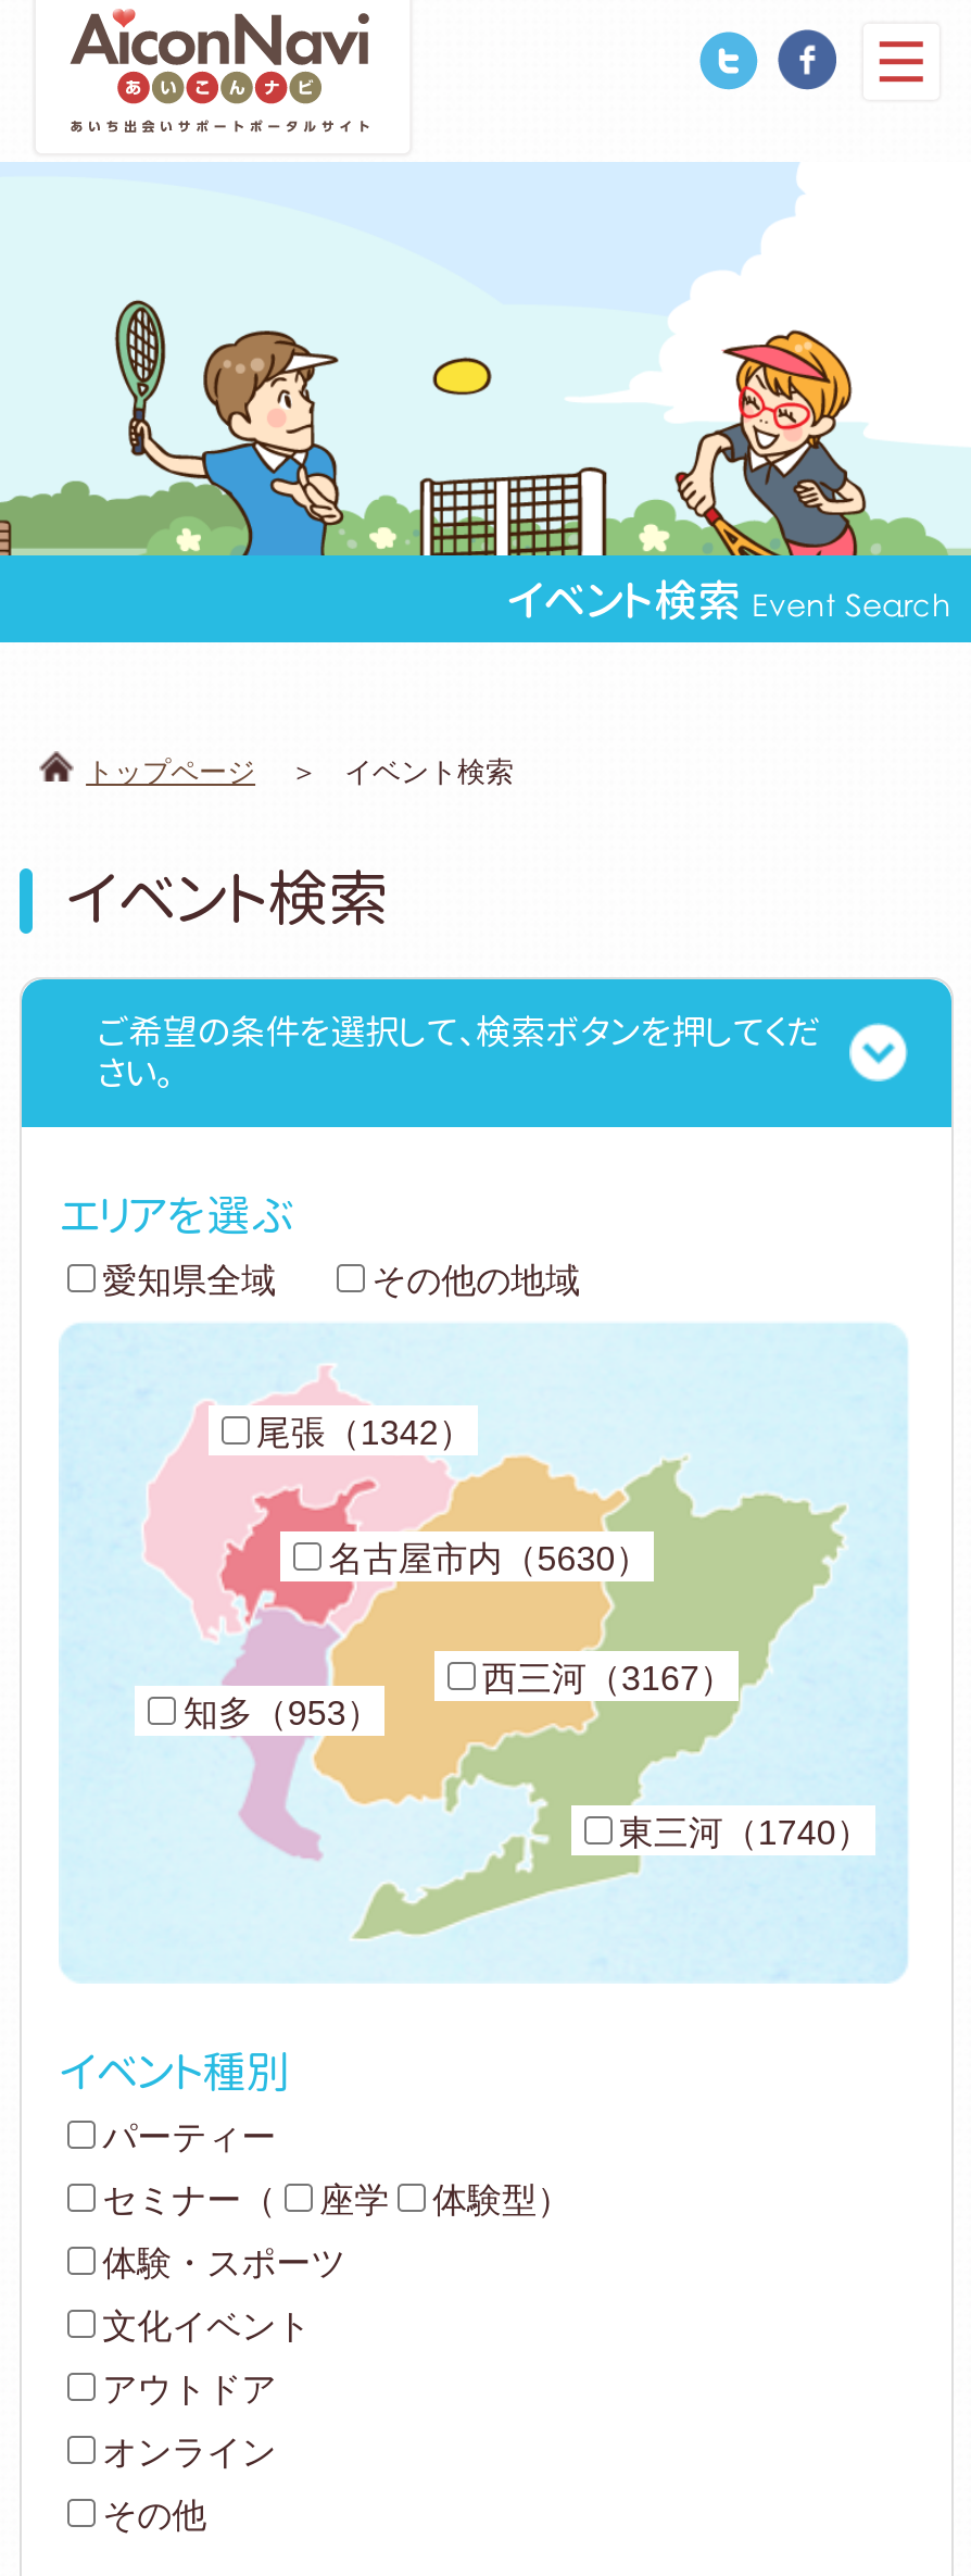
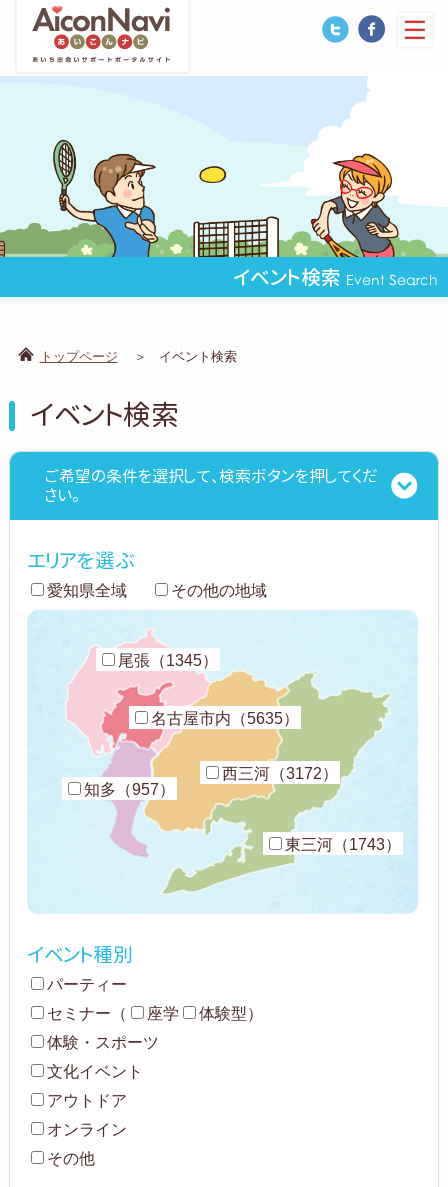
[256,1415,473,1452] 尾張（1342） -> [118,652,218,669] 尾張（1345）
[328,1541,650,1578] 名古屋市内（5630） -> [151,710,299,727] 名古屋市内（5635）
[482,1661,734,1698] 西三河（3167） -> [222,765,338,782] 西三河（3172）
[183,1694,381,1731] 知多（953） -> [84,781,175,798] 知多（957）
[619,1814,871,1851] 東三河（1740） -> [285,836,401,853] 東三河（1743）

